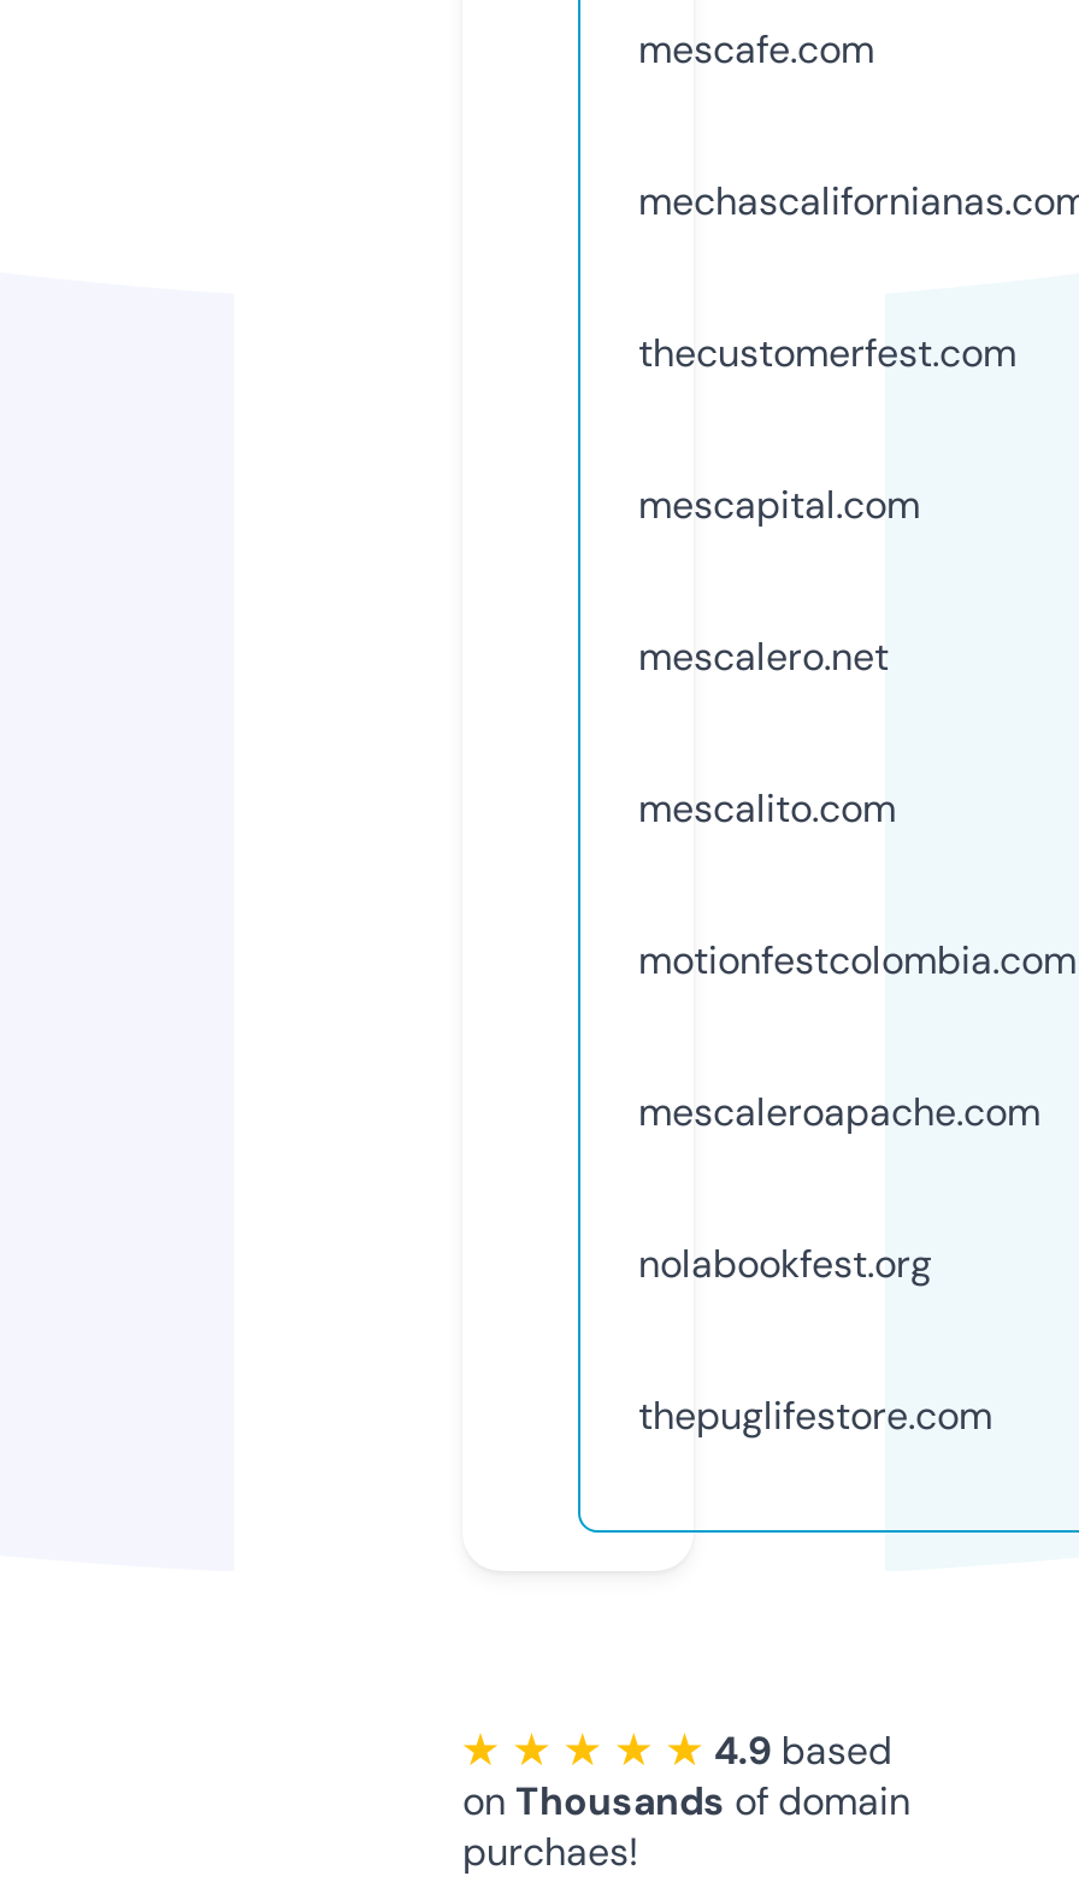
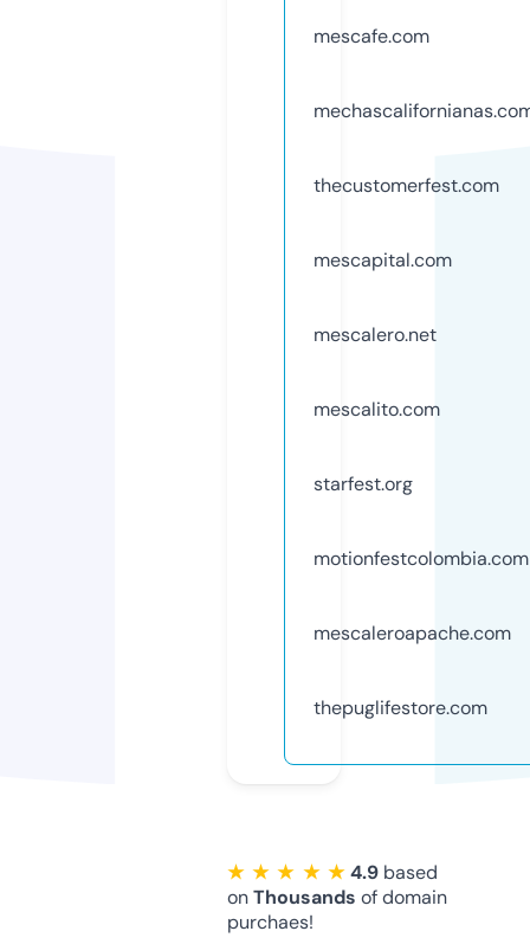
none -> [314,471,413,496] starfest.org
moved [638,934,1077,1137] -> [314,546,529,645]: motionfestcolombia.com | mescaleroapache.com
[638,1238,932,1289] nolabookfest.org -> none

